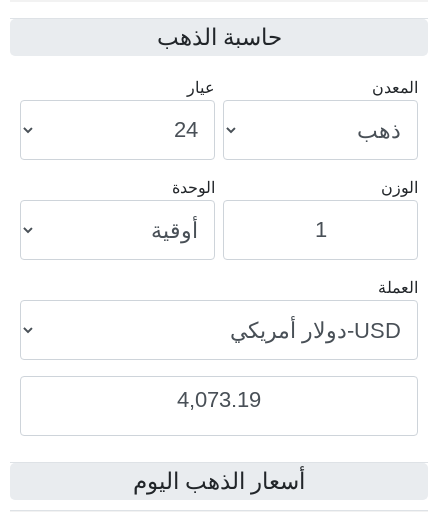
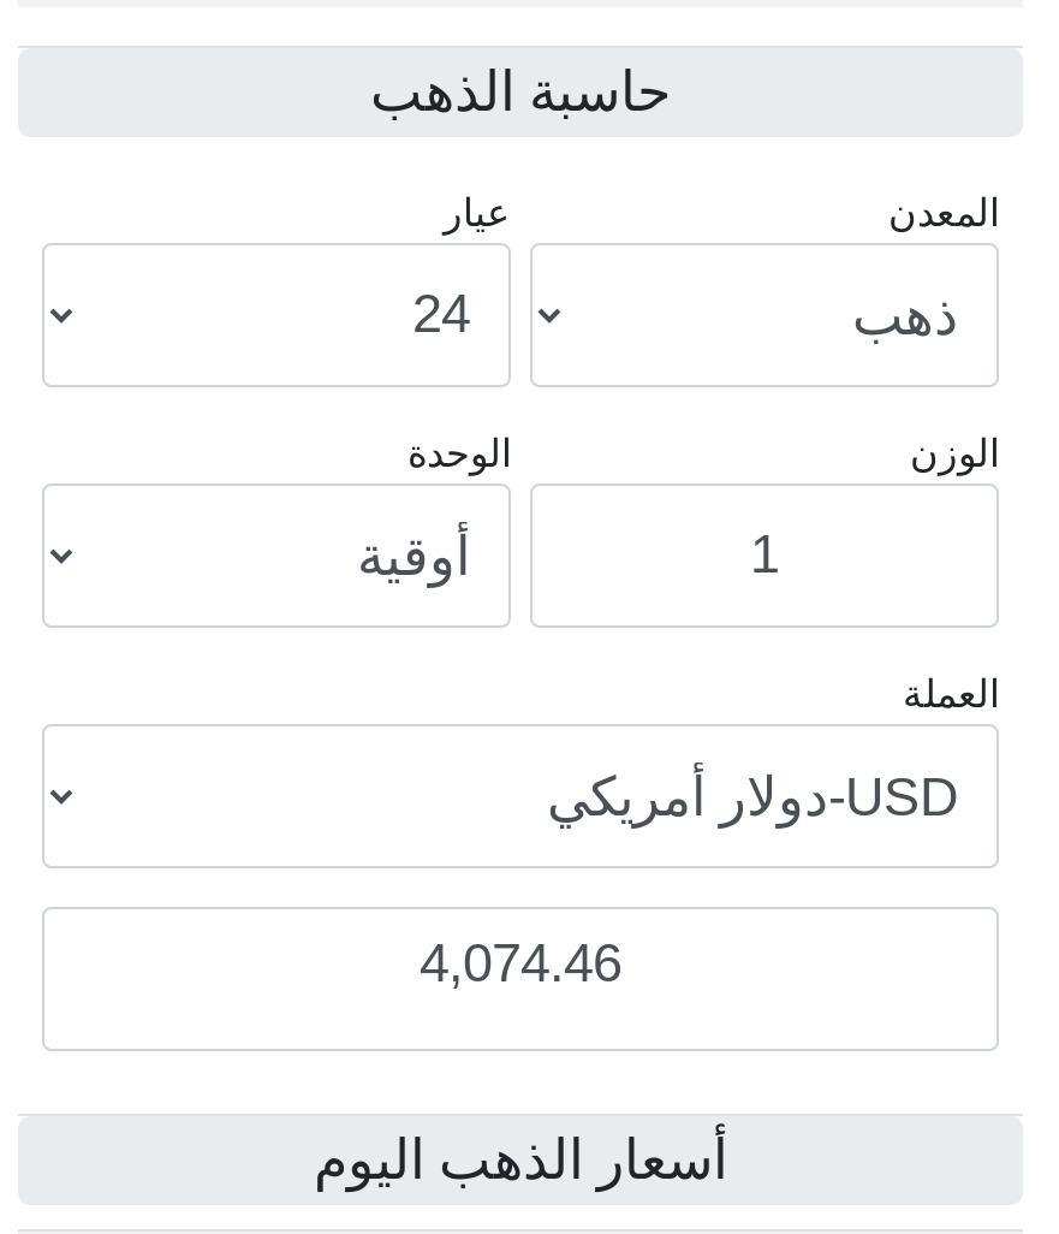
[177,387,261,412] 4,073.19 -> [420,933,621,993] 4,074.46

